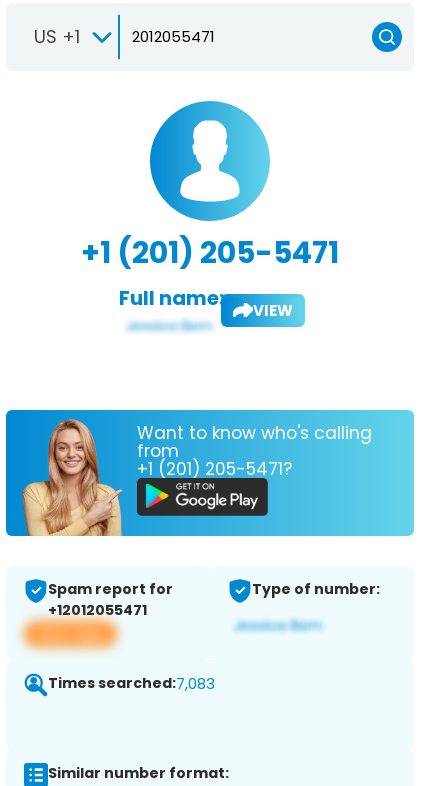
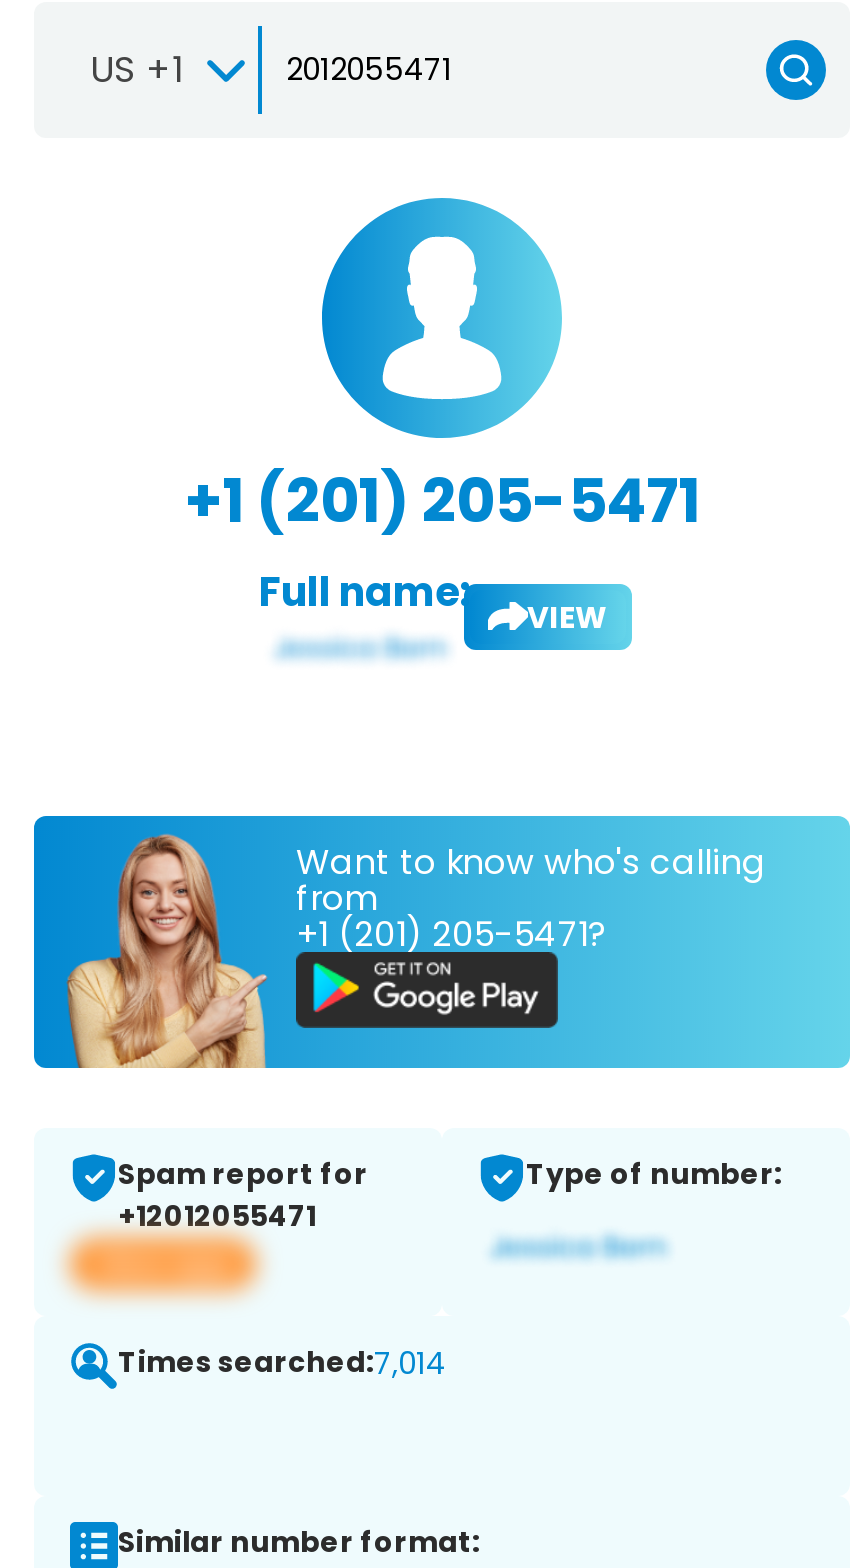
[48,673,215,694] Times searched:7,083 -> [118,1342,446,1384] Times searched:7,014

